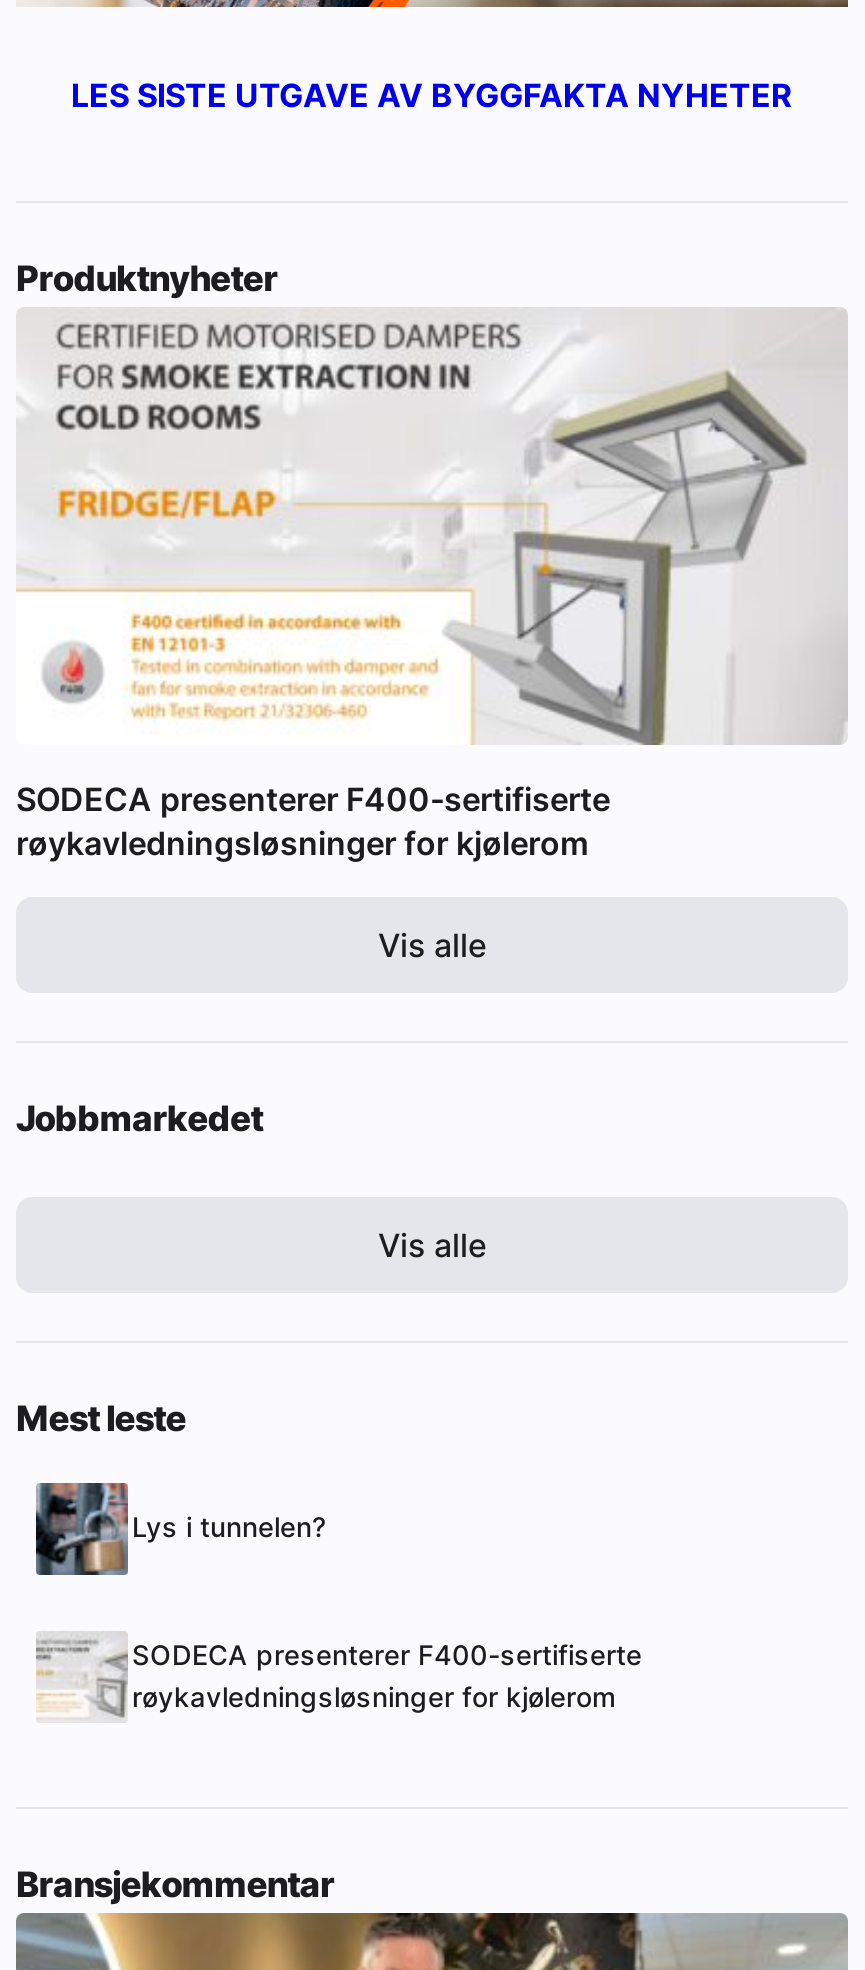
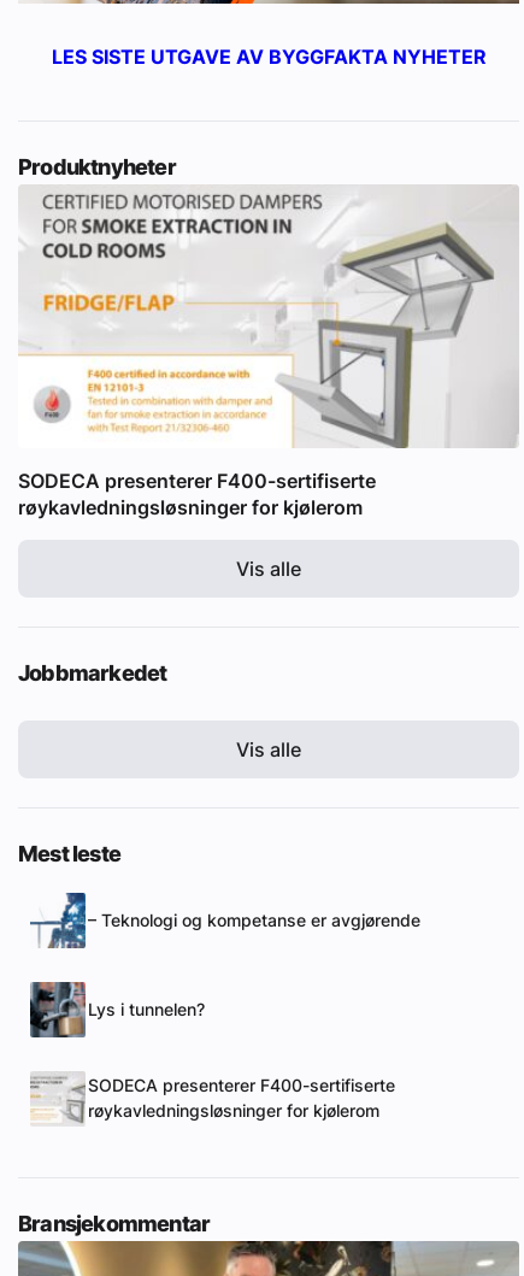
none -> [30,892,420,948] [image] | – Teknologi og kompetanse er avgjørende

